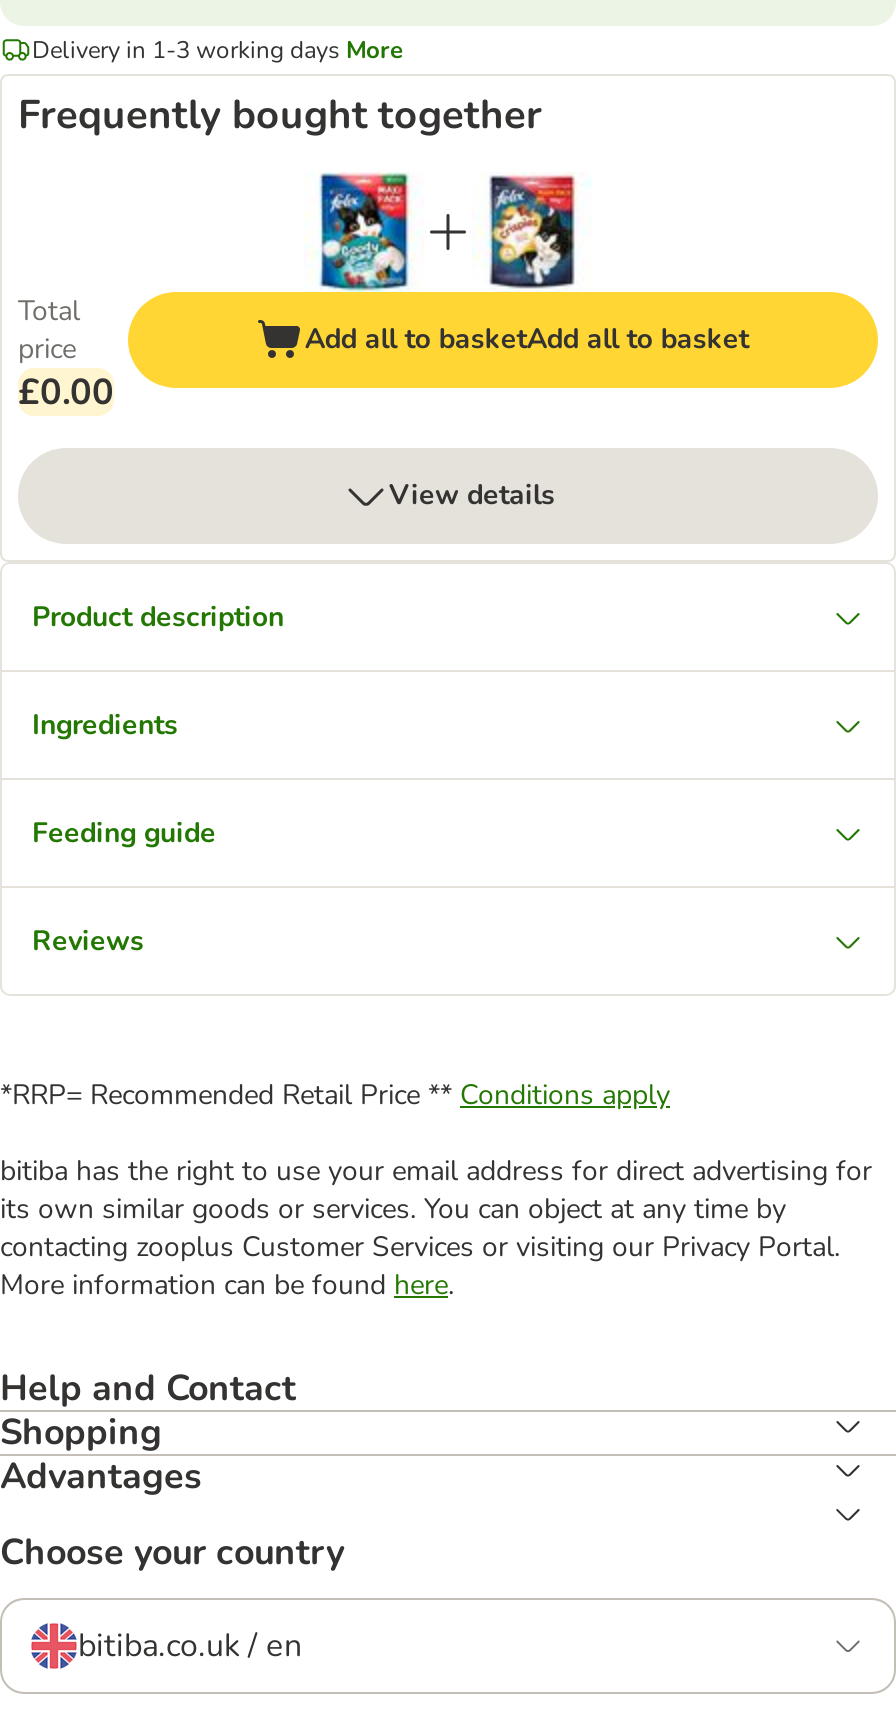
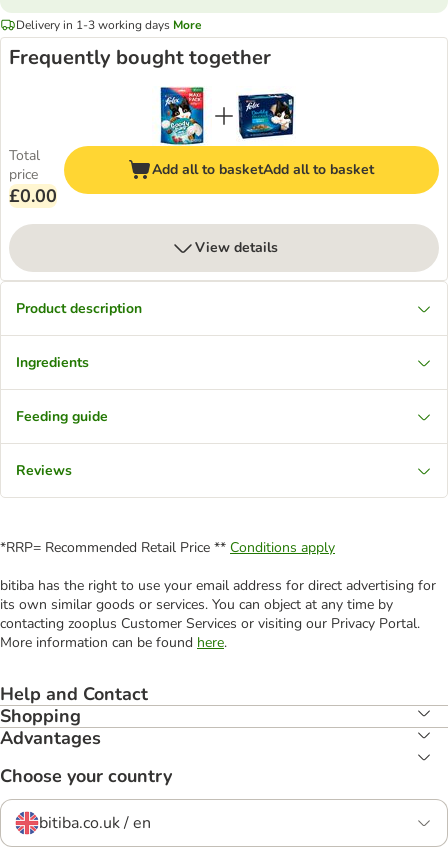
[476,174,588,290] [image] -> [237,88,295,145] [image]

